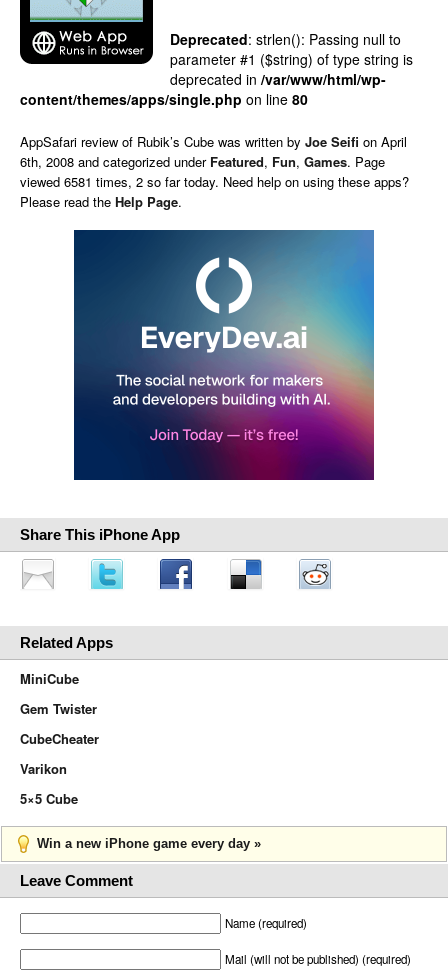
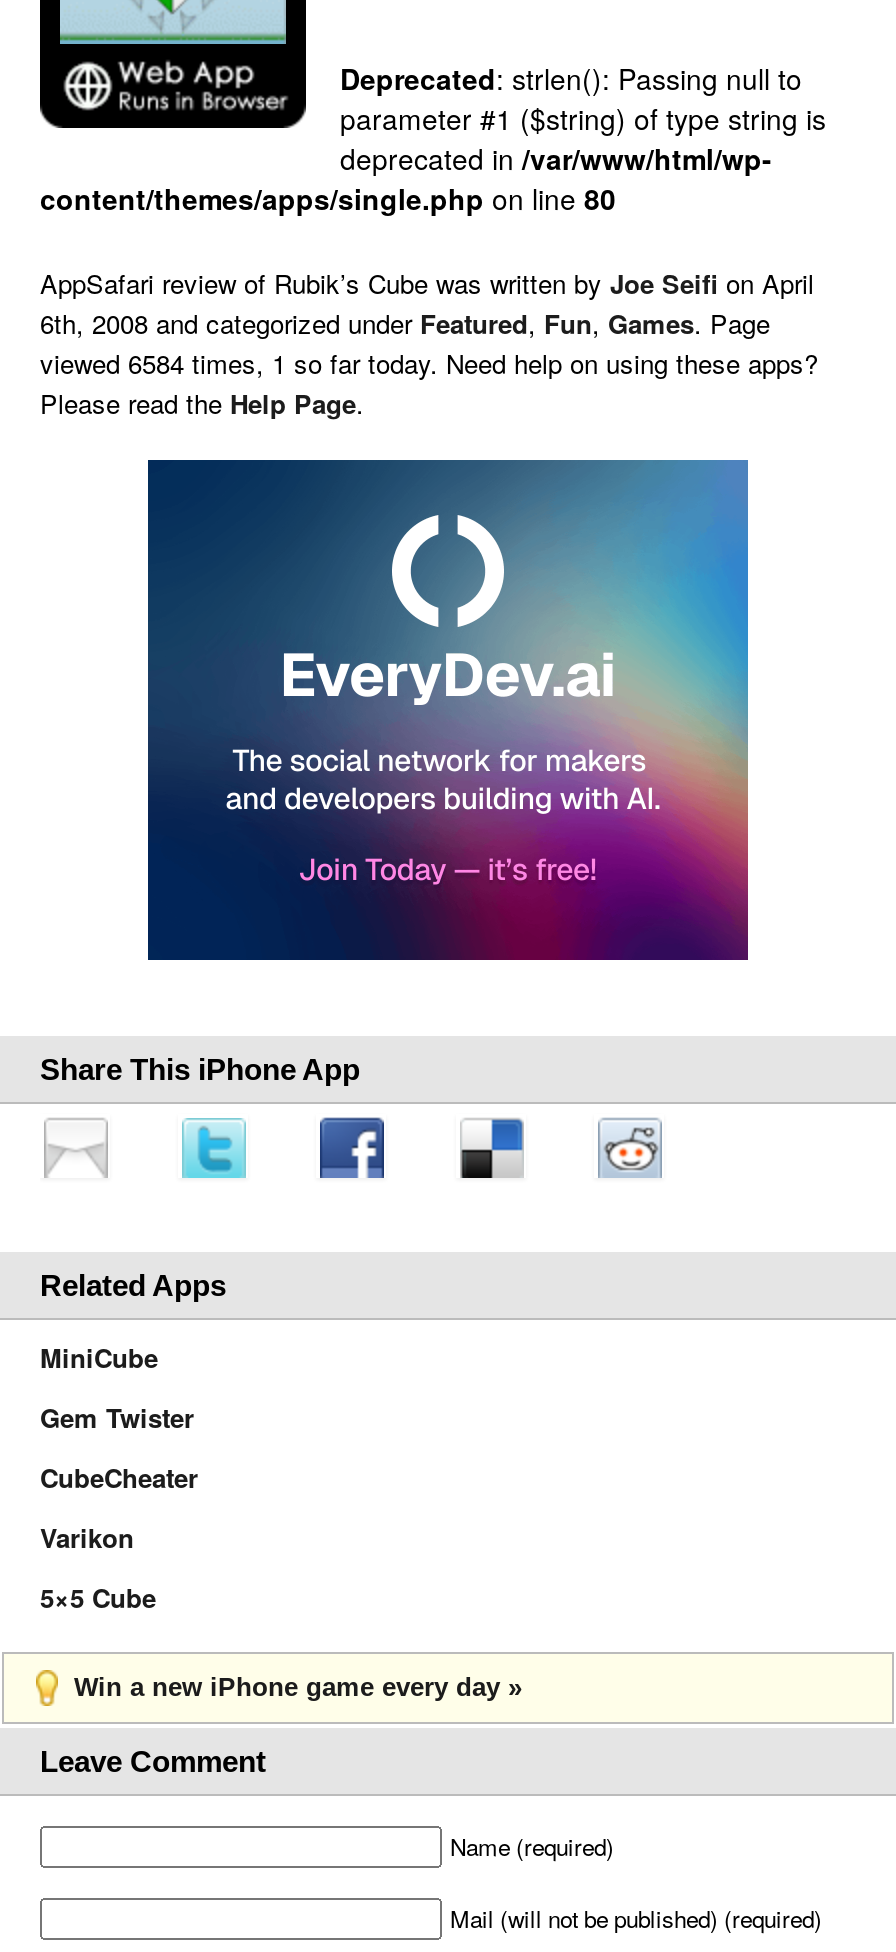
[20,172,409,191] viewed 6581 times, 2 so far today. Need help on using these apps? -> [40,344,818,382] viewed 6584 times, 1 so far today. Need help on using these apps?

